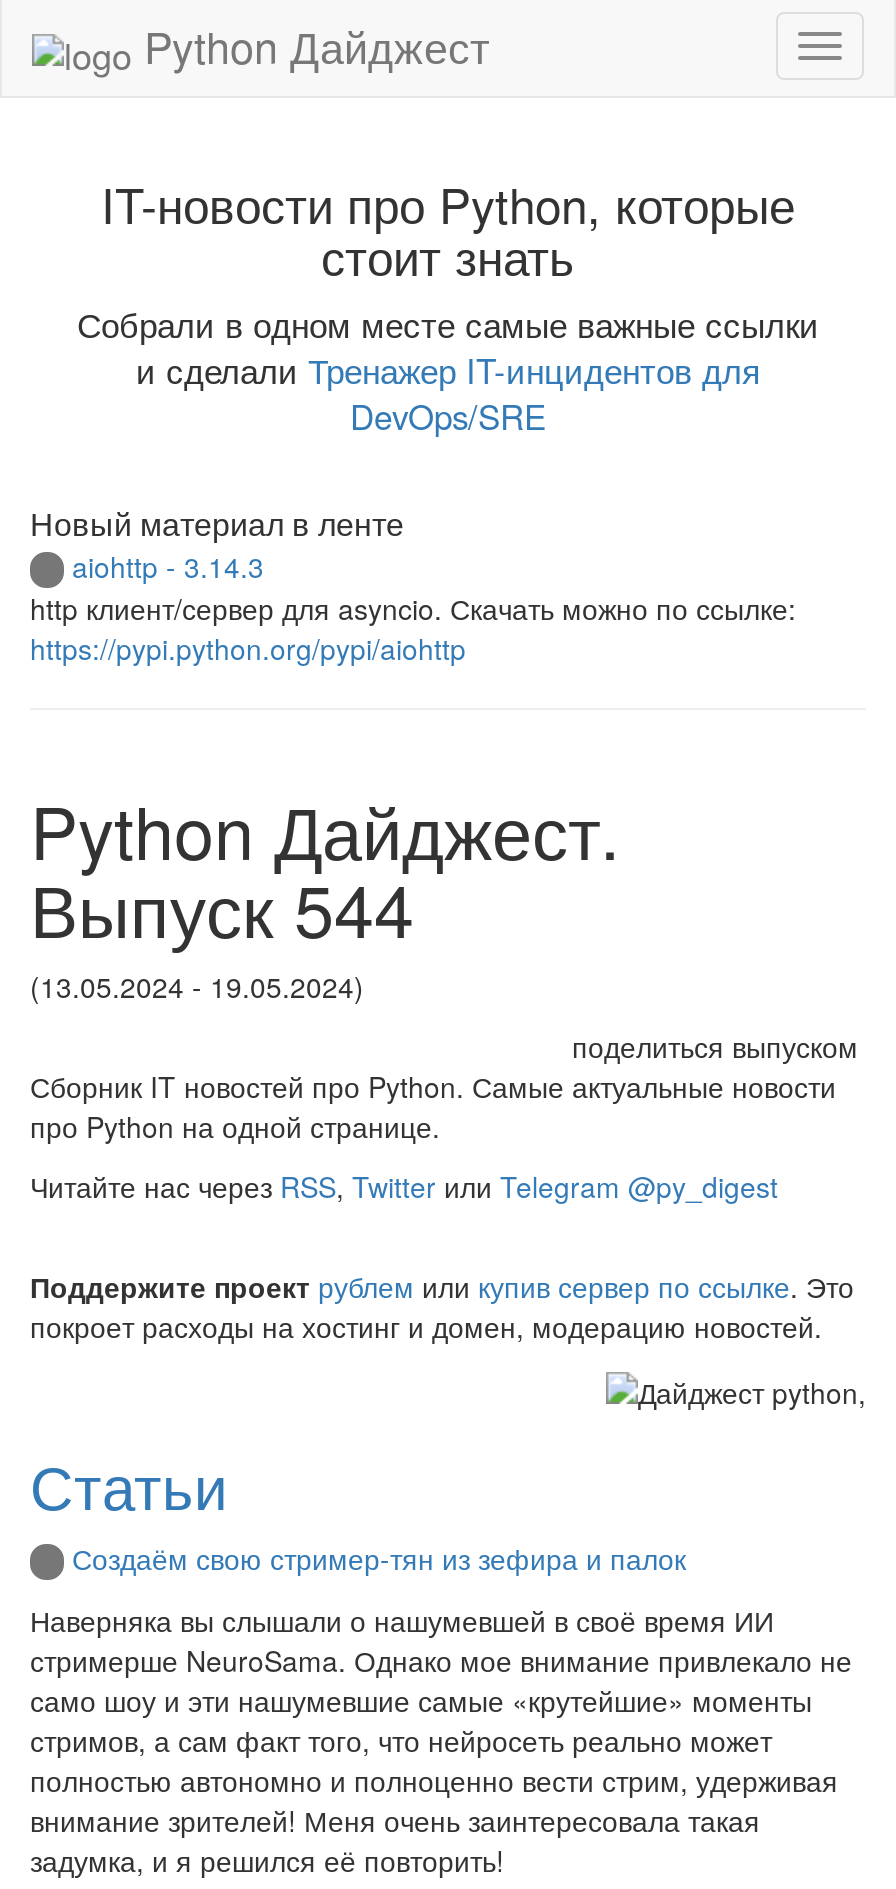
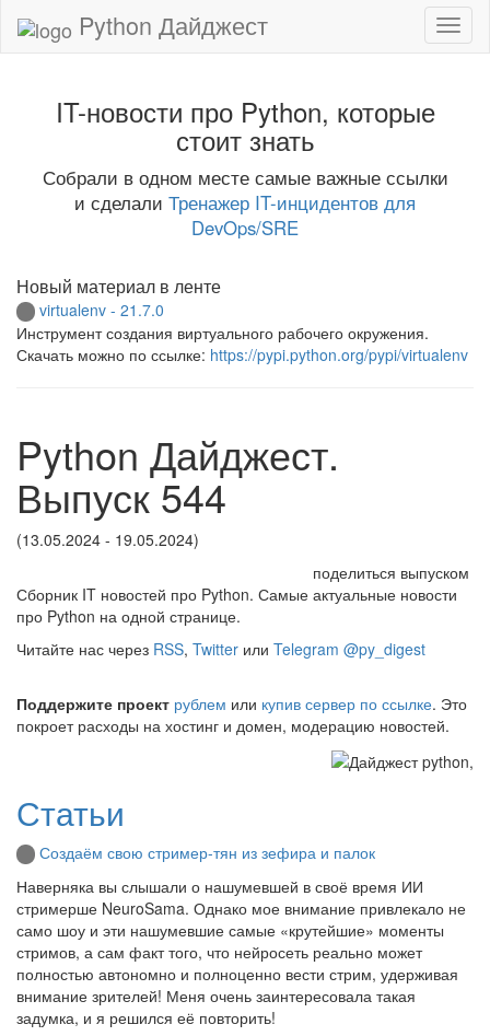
[30,546,796,669] aiohttp - 3.14.3 | http клиент/сервер для asyncio. Скачать можно по ссылке: | https://pypi.python.org/pypi/aiohttp -> [16,299,468,366] virtualenv - 21.7.0 | Инструмент создания виртуального рабочего окружения. | Скачать можно по ссылке: https://pypi.python.org/pypi/virtualenv

